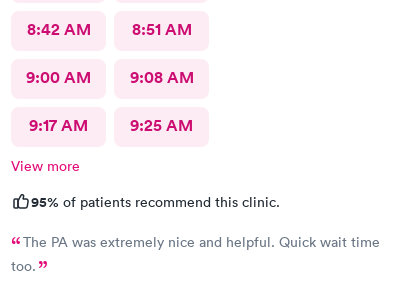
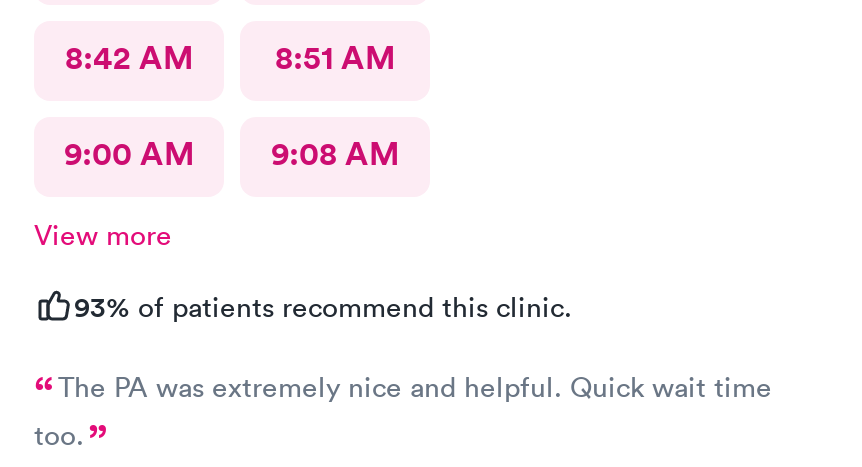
[29,114,193,135] 9:17 AM | 9:25 AM -> none
[31,191,280,211] 95% of patients recommend this clinic. -> [74,287,572,327] 93% of patients recommend this clinic.

